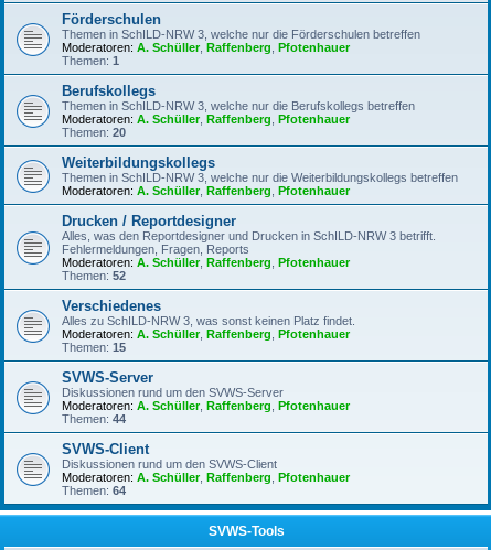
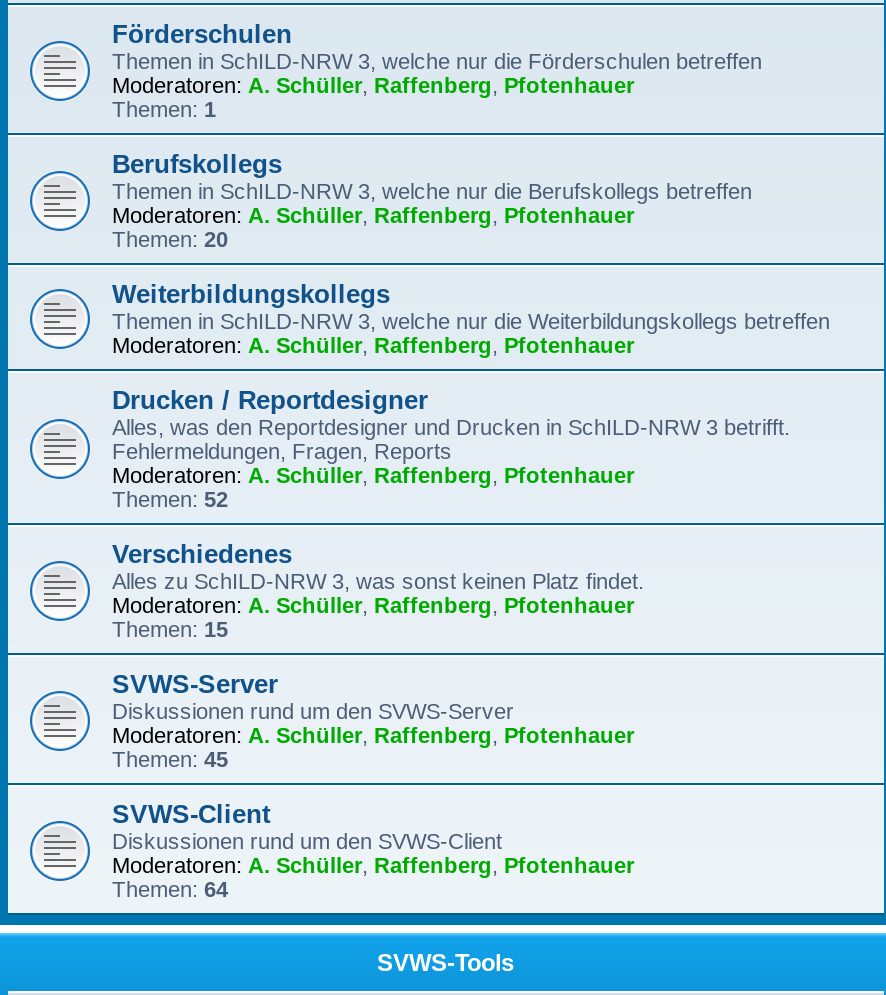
[62,412,126,425] Themen: 44 -> [112,747,228,771] Themen: 45

